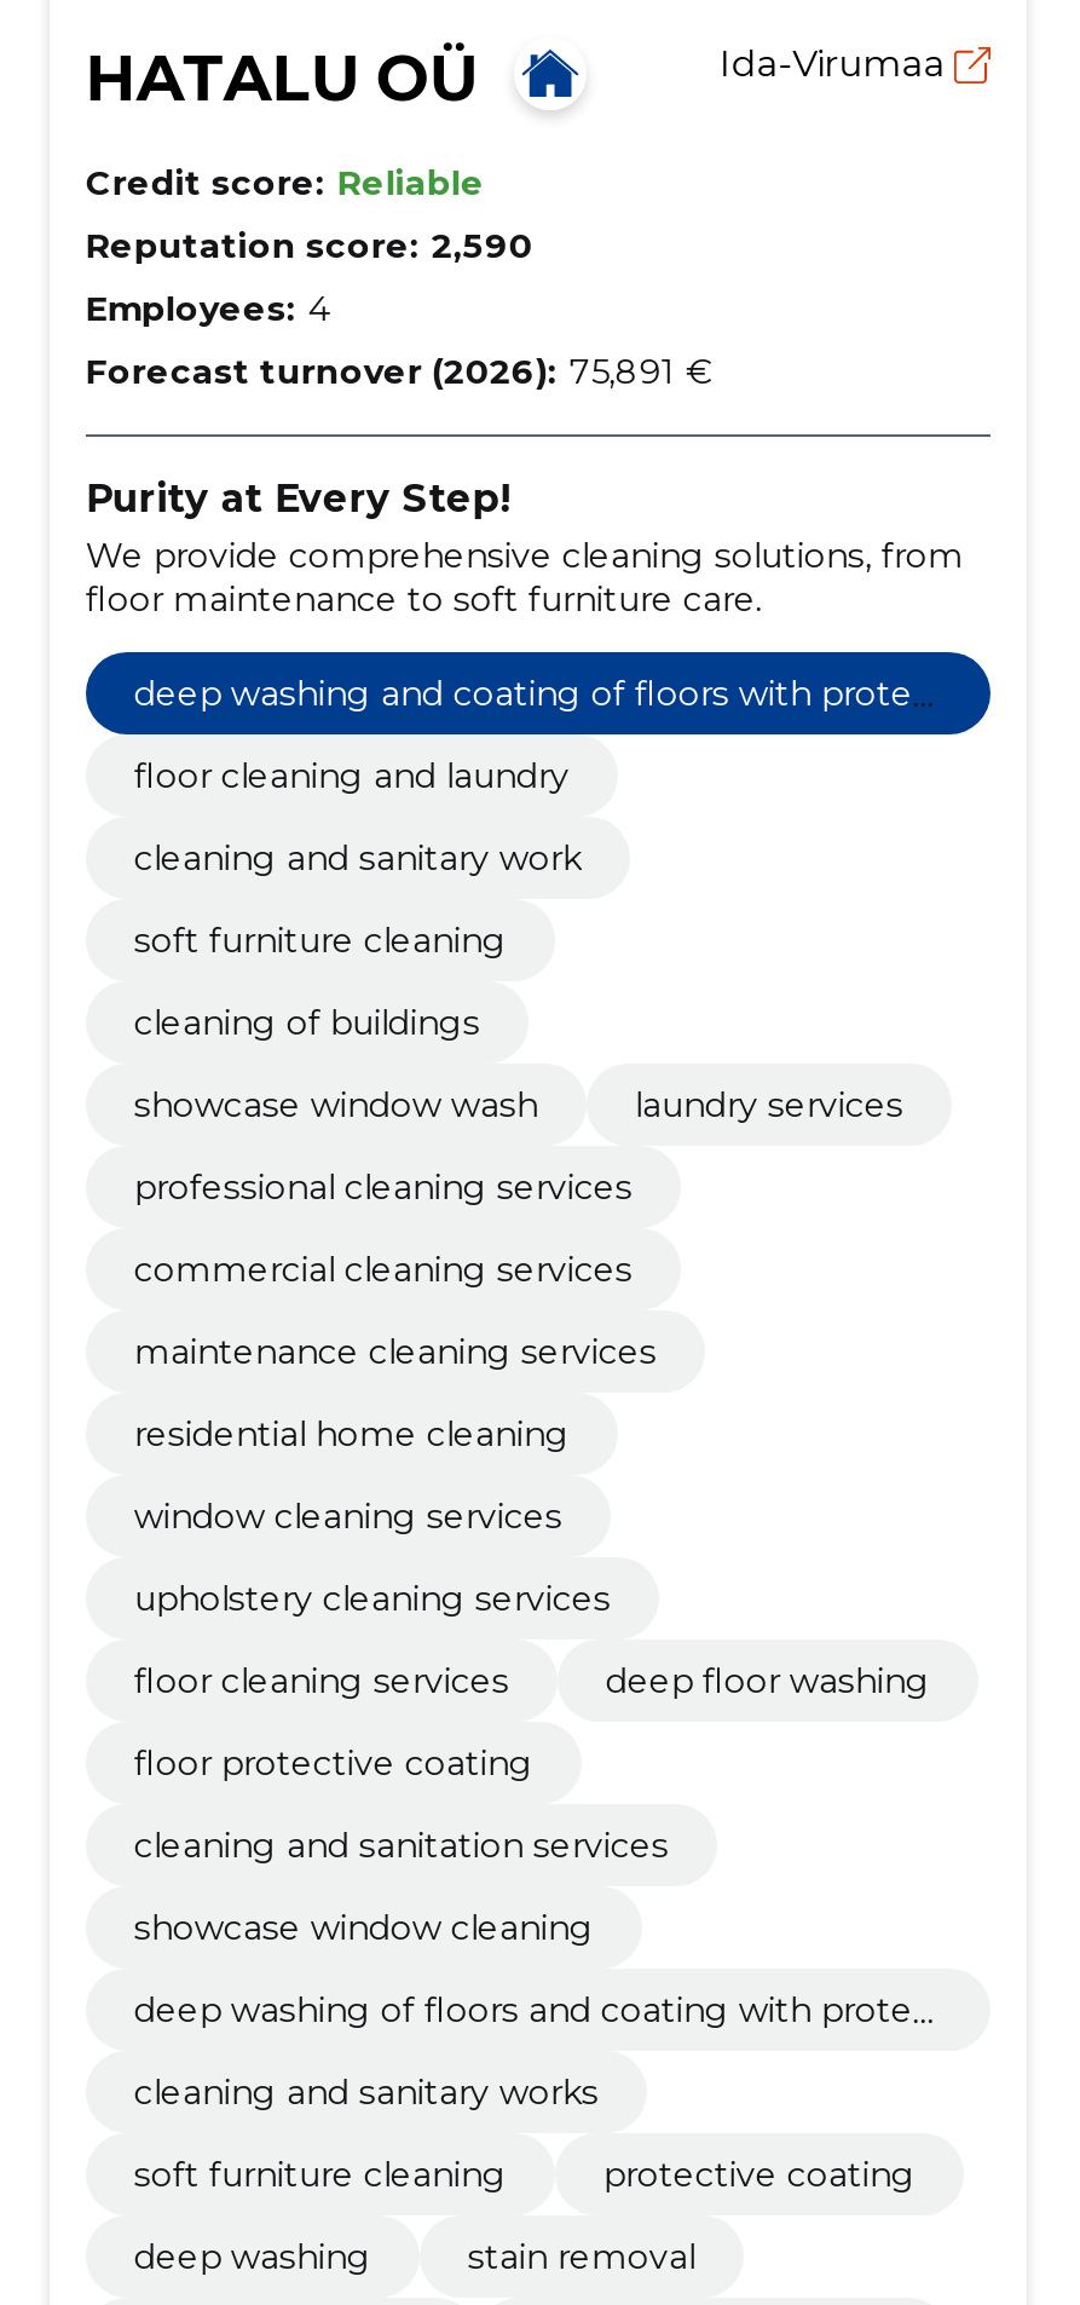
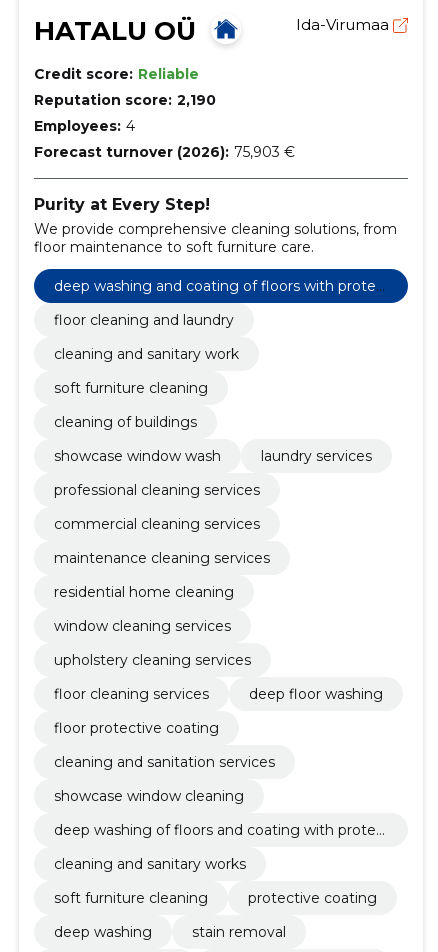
[85,222,533,266] Reputation score: 2,590 -> [34,91,216,109] Reputation score: 2,190
[85,348,712,392] Forecast turnover (2026): 75,891 € -> [34,143,295,161] Forecast turnover (2026): 75,903 €

